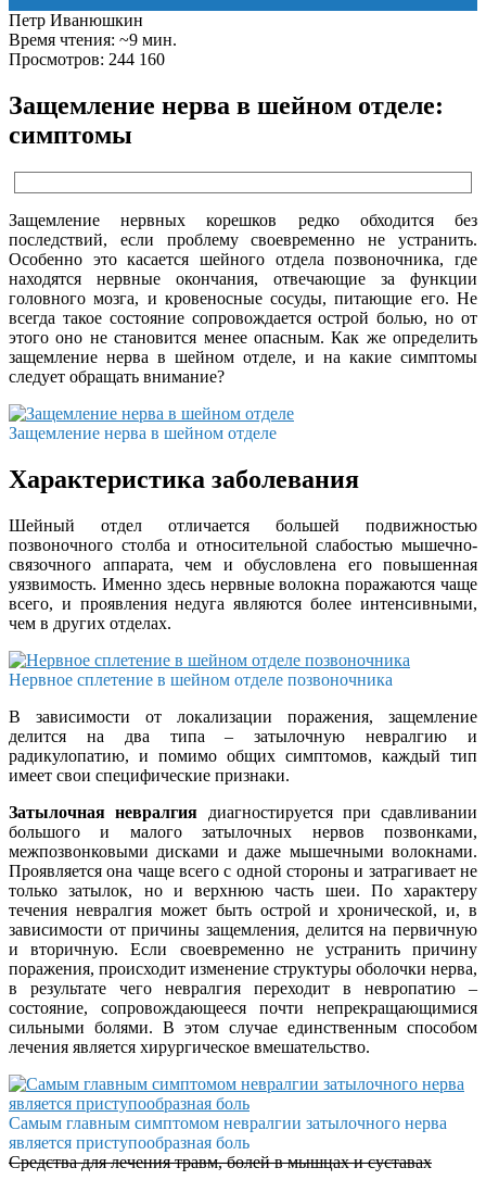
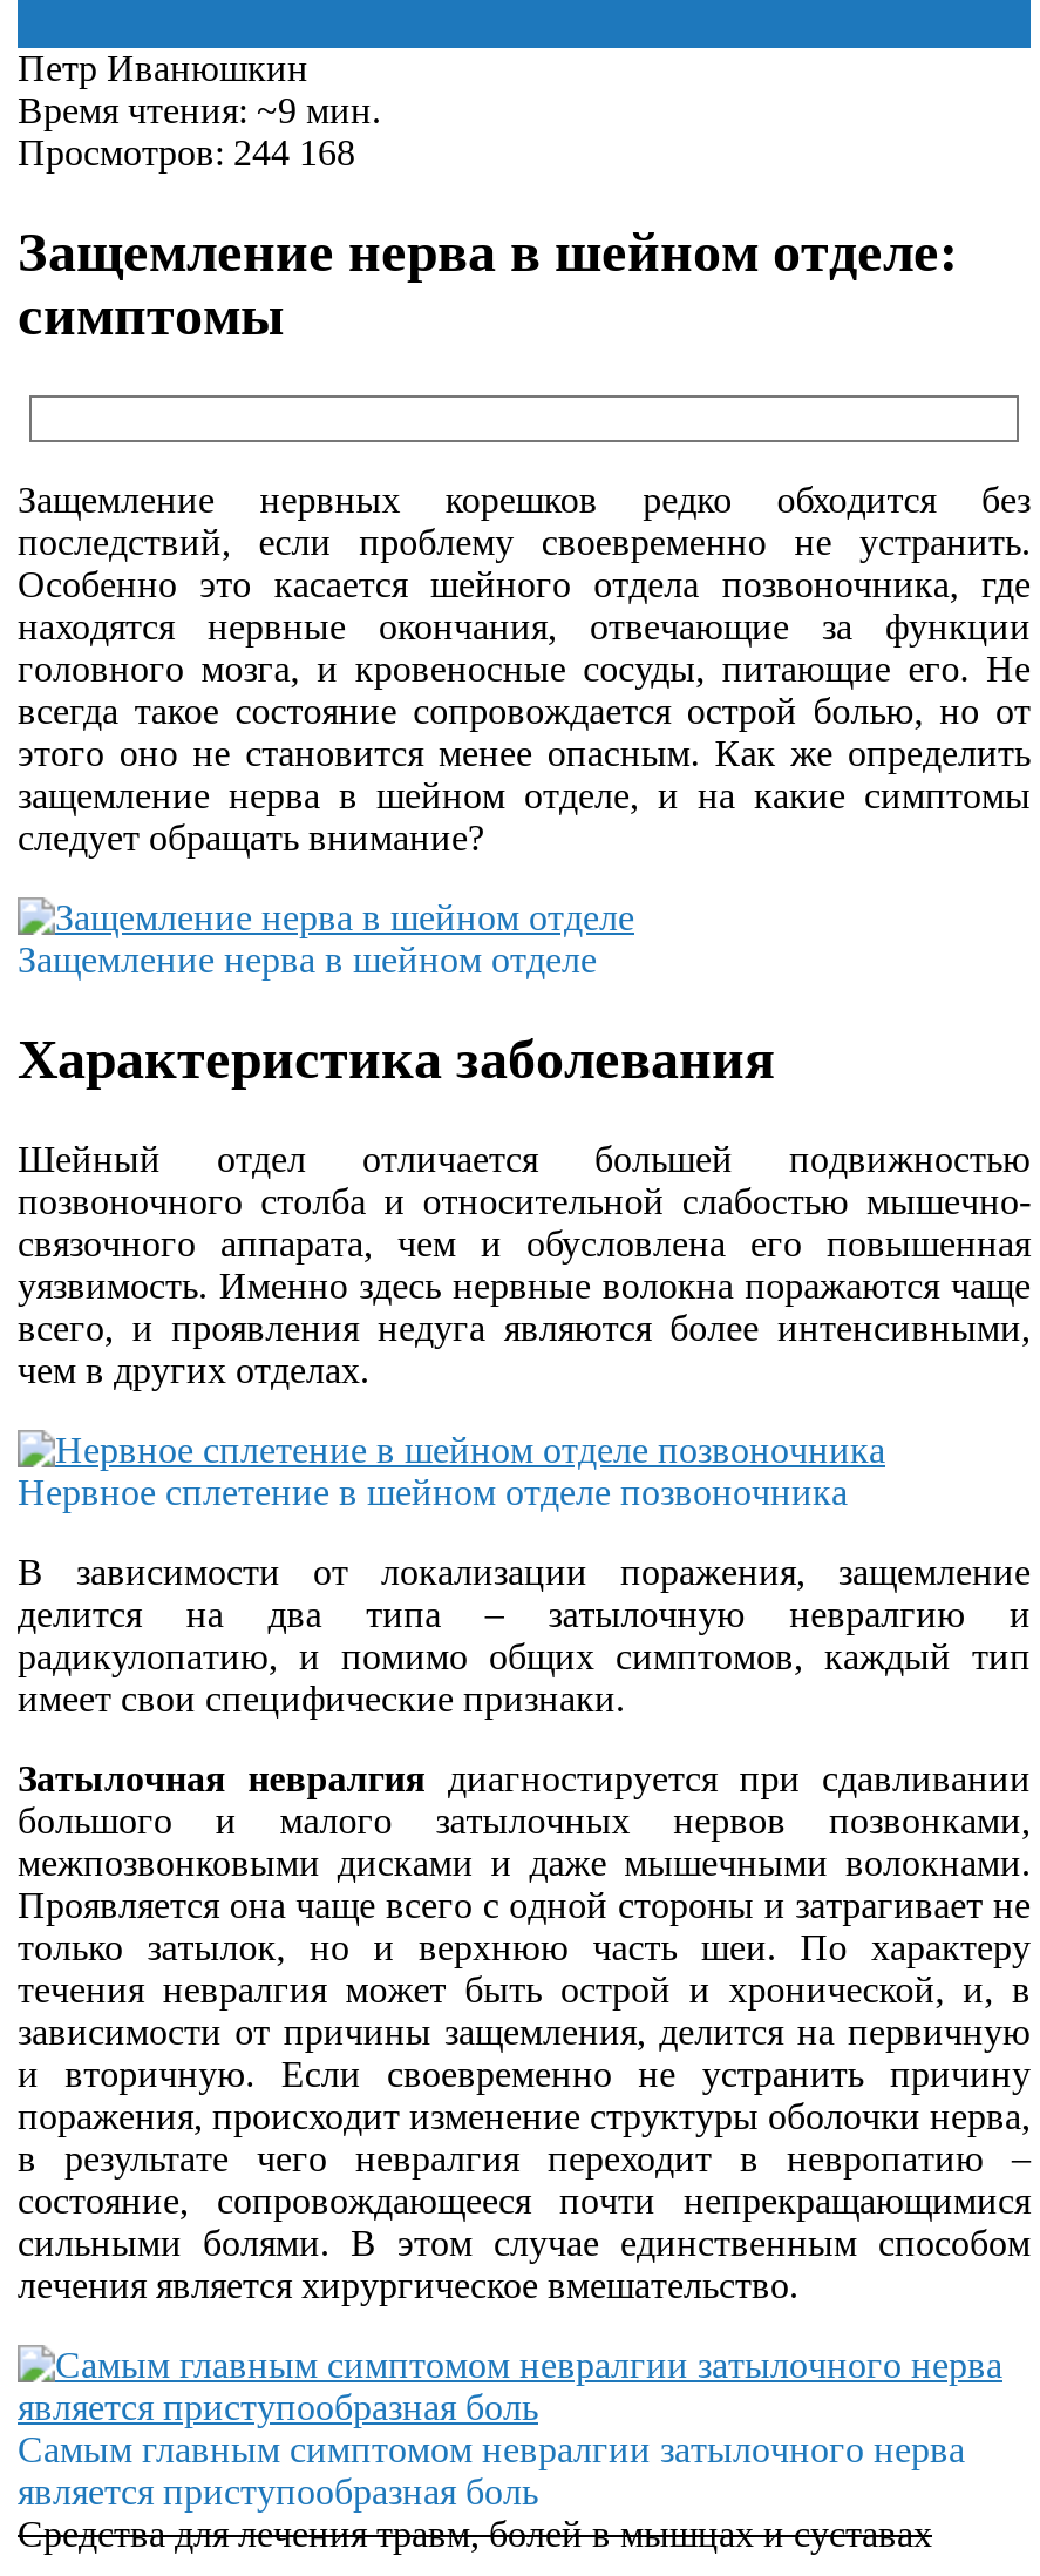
[9,50,165,68] Просмотров: 244 160 -> [18,133,355,172] Просмотров: 244 168

